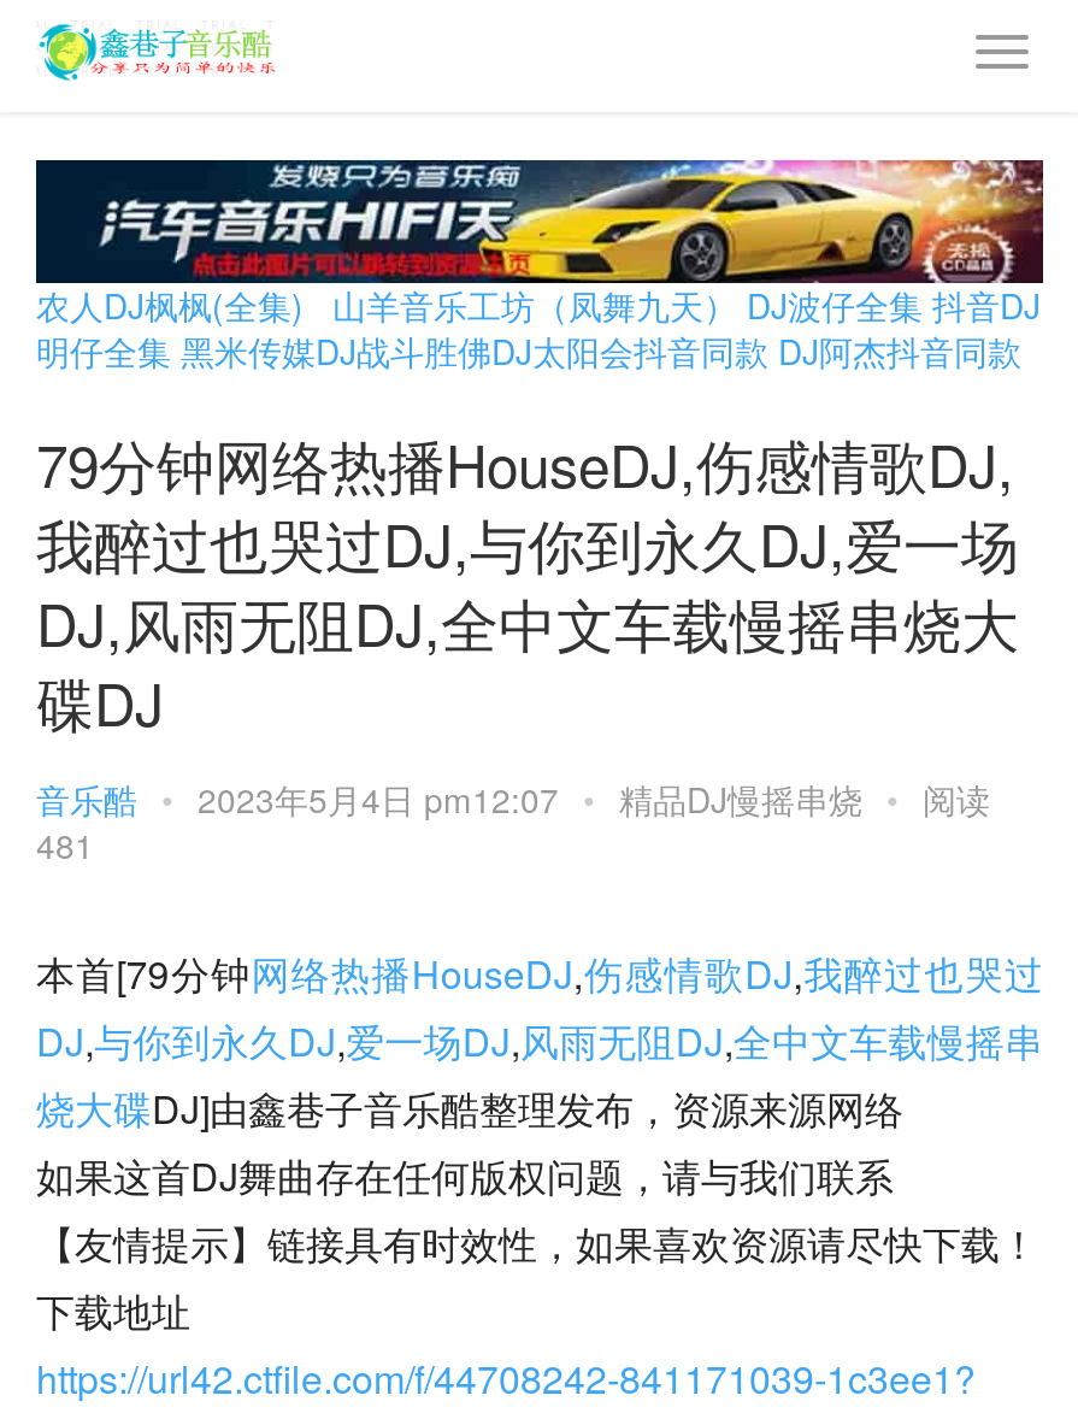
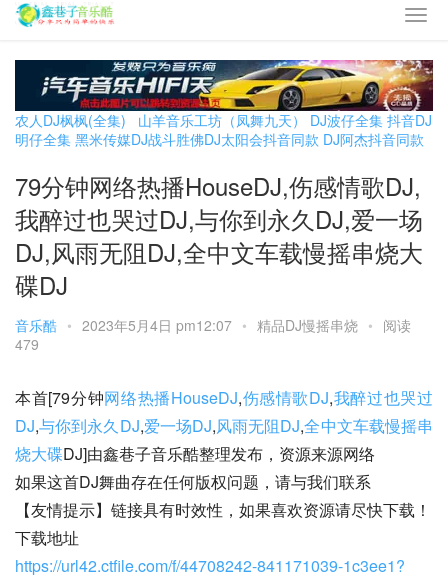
[36,821,94,869] 481 -> [15,334,39,354] 479

